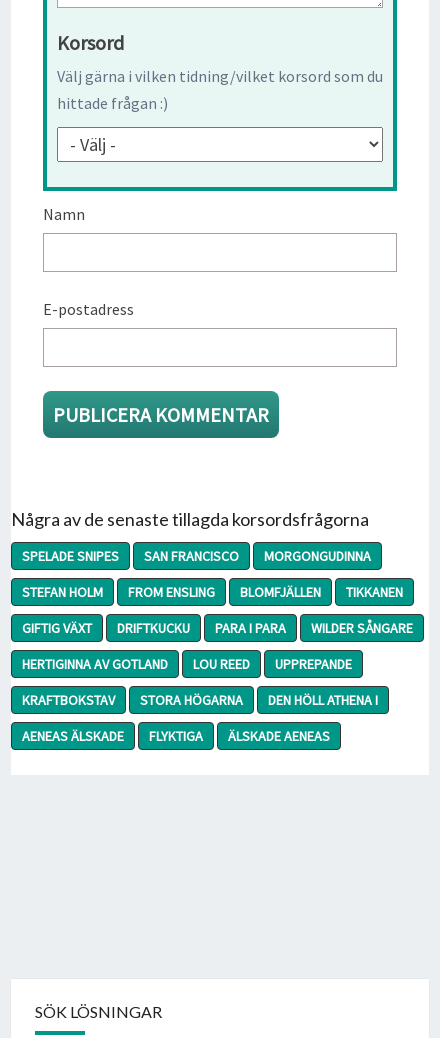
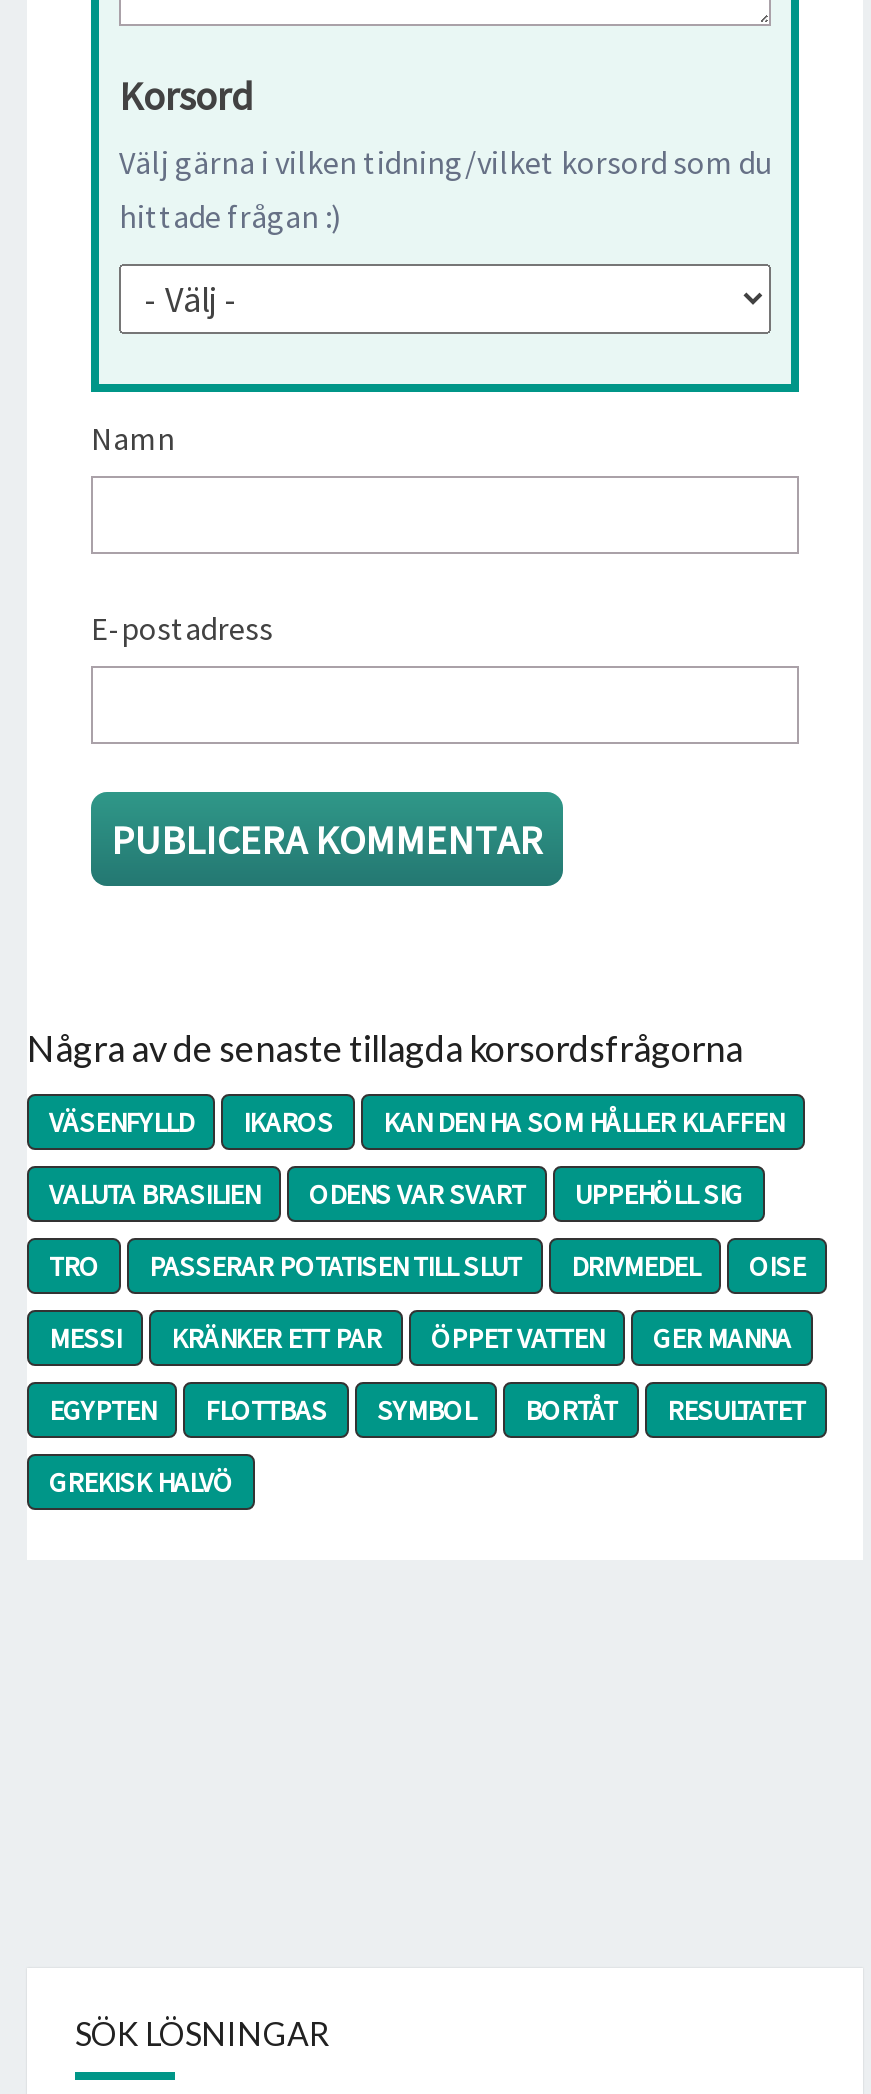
[22,547,371,565] SPELADE SNIPES | SAN FRANCISCO | MORGONGUDINNA -> [49,1104,783,1140] VÄSENFYLLD | IKAROS | KAN DEN HA SOM HÅLLER KLAFFEN
[22,583,403,601] STEFAN HOLM | FROM ENSLING | BLOMFJÄLLEN | TIKKANEN -> [49,1176,743,1212] VALUTA BRASILIEN | ODENS VAR SVART | UPPEHÖLL SIG
[22,619,413,637] GIFTIG VÄXT | DRIFTKUCKU | PARA I PARA | WILDER SÅNGARE -> [49,1248,805,1284] TRO | PASSERAR POTATISEN TILL SLUT | DRIVMEDEL | OISE
[22,655,352,673] HERTIGINNA AV GOTLAND | LOU REED | UPPREPANDE -> [49,1320,791,1356] MESSI | KRÄNKER ETT PAR | ÖPPET VATTEN | GER MANNA
[22,691,378,709] KRAFTBOKSTAV | STORA HÖGARNA | DEN HÖLL ATHENA I -> [49,1392,805,1428] EGYPTEN | FLOTTBAS | SYMBOL | BORTÅT | RESULTATET
[22,727,330,745] AENEAS ÄLSKADE | FLYKTIGA | ÄLSKADE AENEAS -> [49,1464,233,1500] GREKISK HALVÖ

